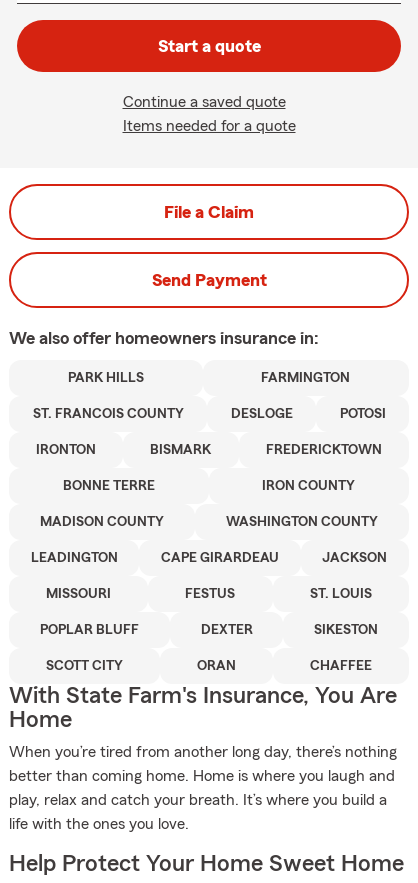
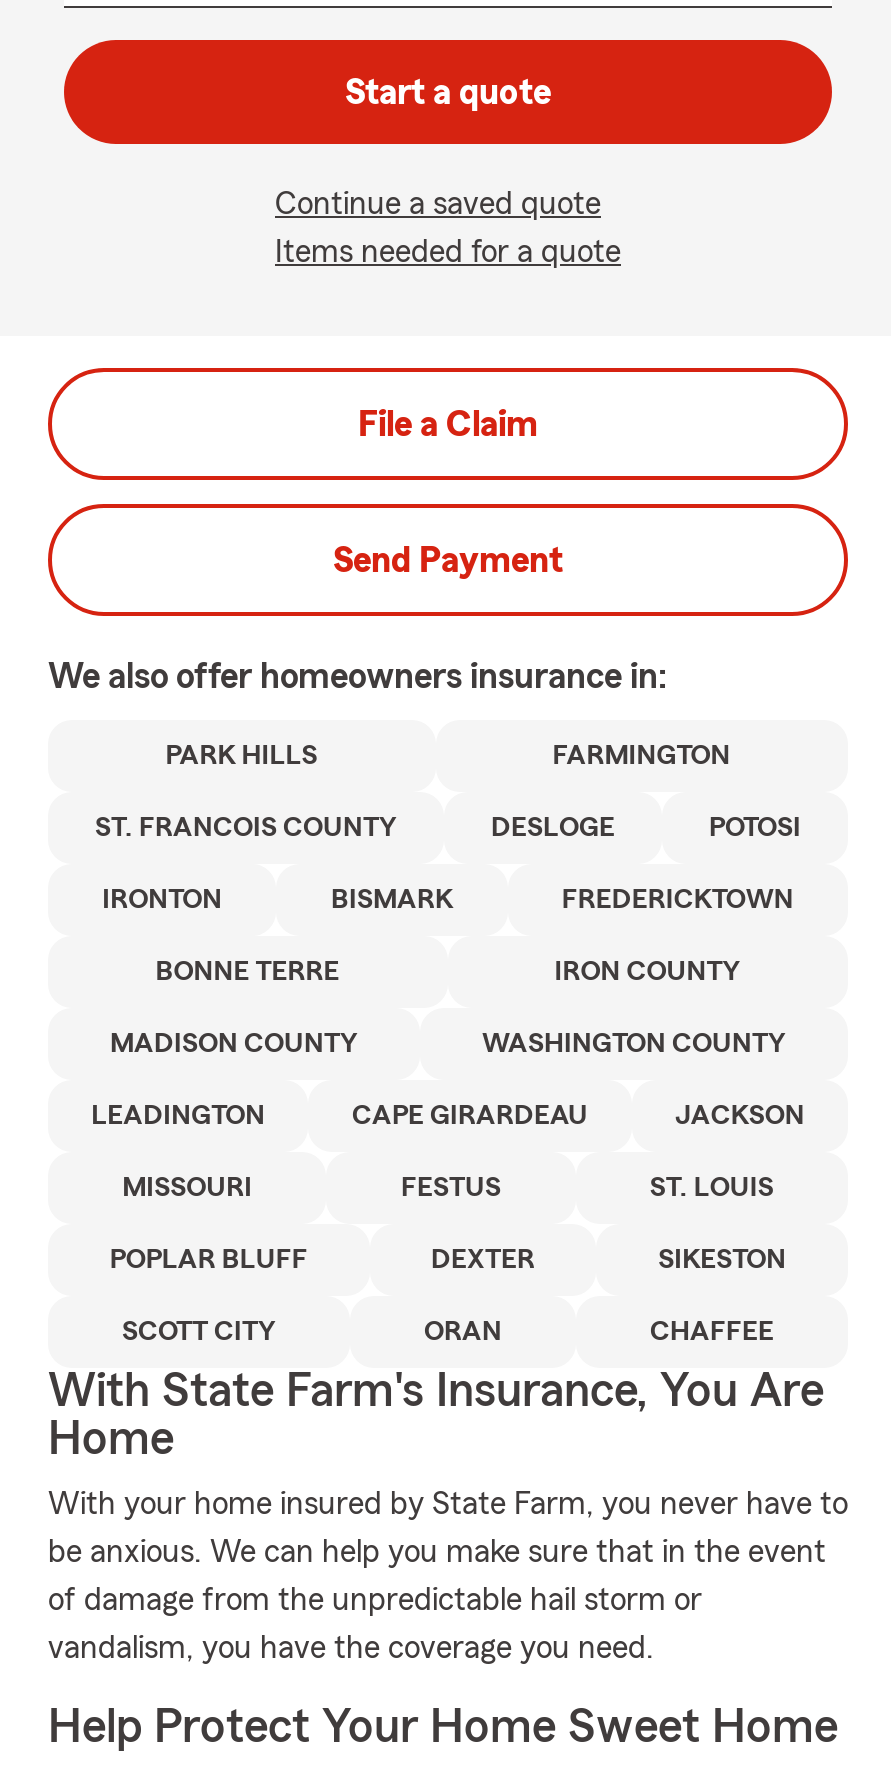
[9,744,397,760] When you’re tired from another long day, there’s nothing -> [48,1488,848,1520] With your home insured by State Farm, you never have to
[9,768,395,784] better than coming home. Home is where you laugh and -> [48,1536,826,1568] be anxious. We can help you make sure that in the event
[9,792,387,808] play, relax and catch your breath. It’s where you build a -> [48,1584,702,1616] of damage from the unpredictable hail storm or
[9,816,189,832] life with the ones you love. -> [48,1632,654,1664] vandalism, you have the coverage you need.

